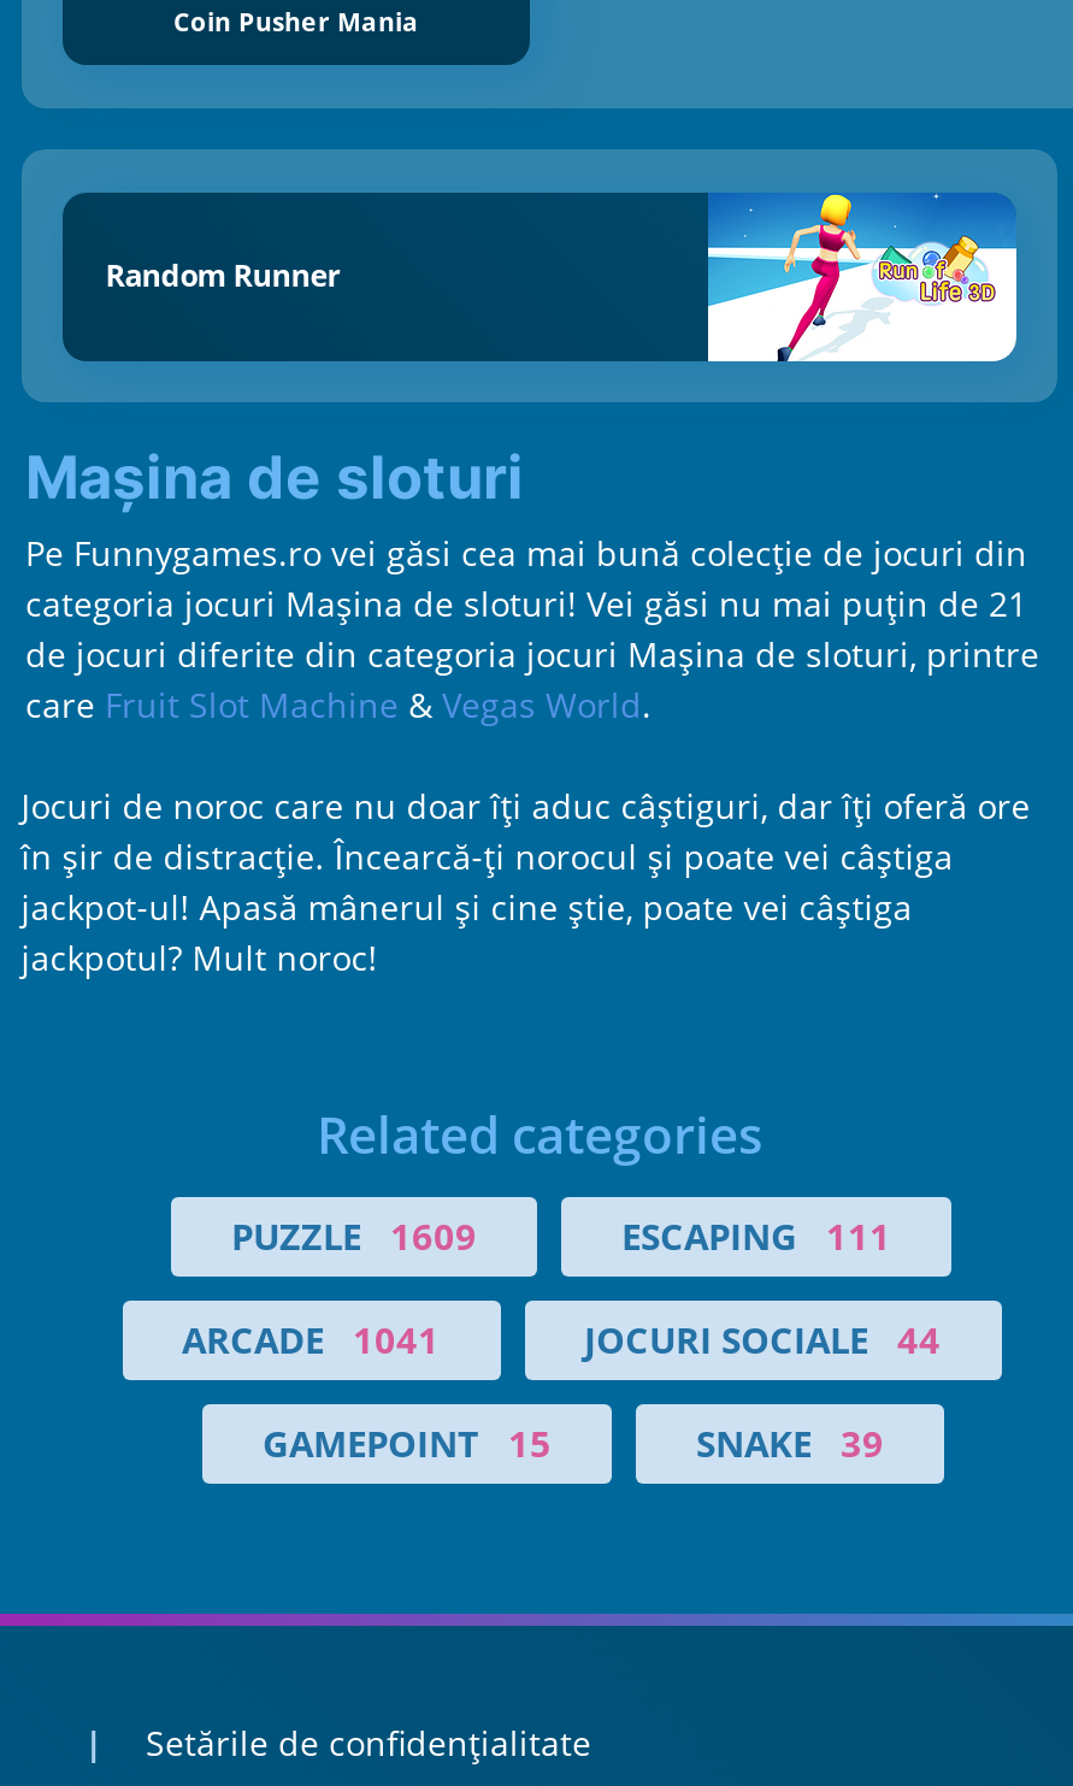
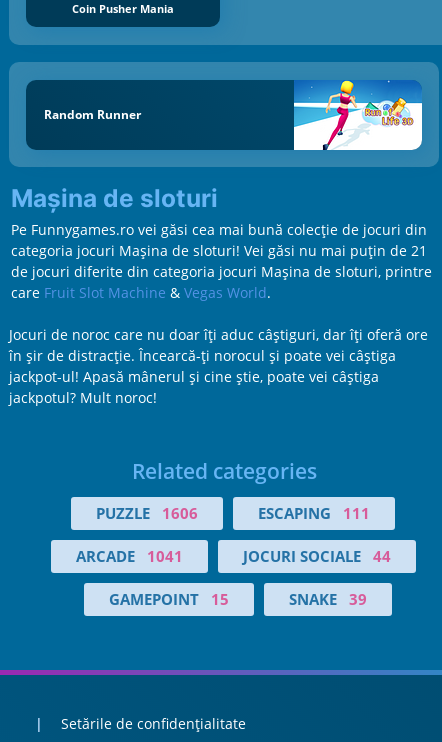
[231,1211,477,1259] PUZZLE 1609 -> [96,503,198,523] PUZZLE 1606

